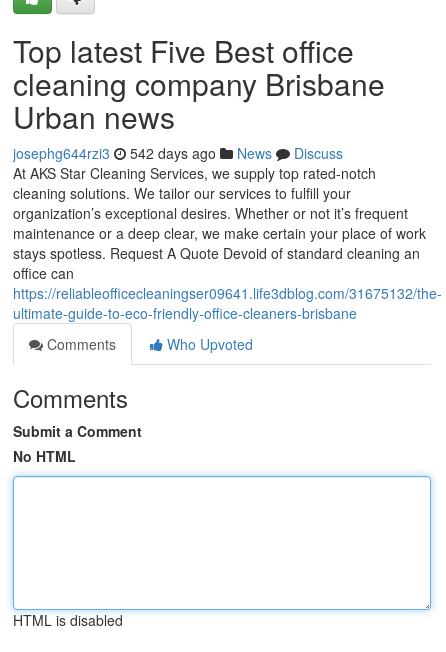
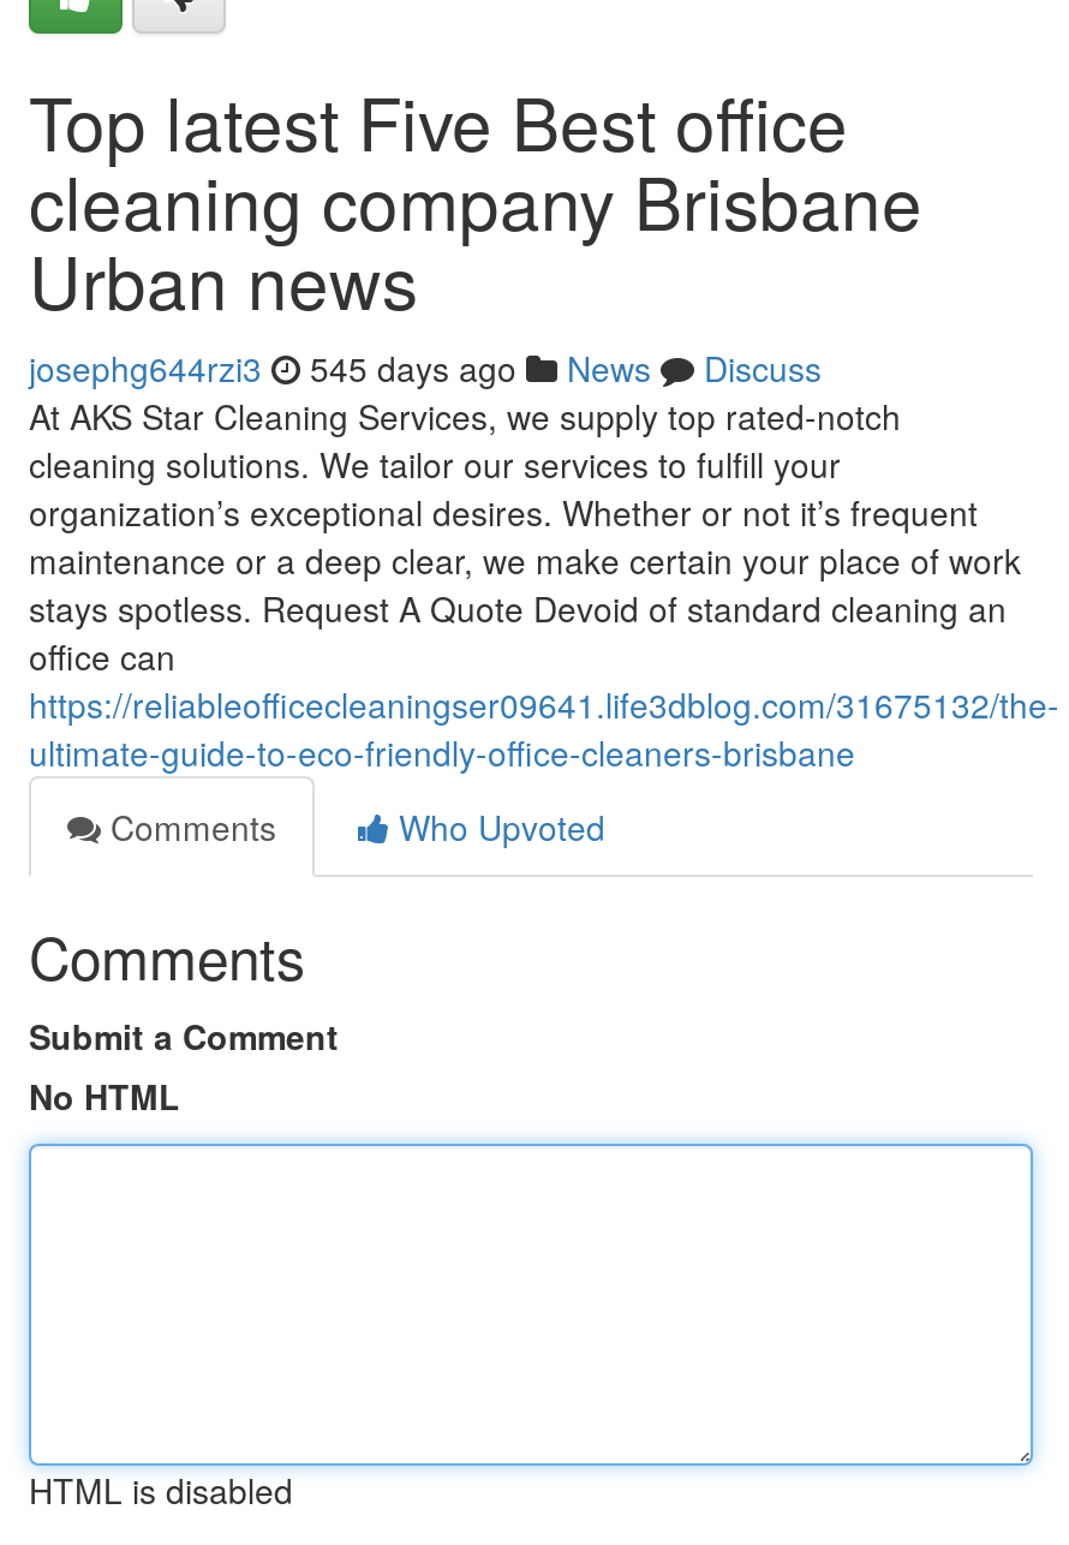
[13,143,343,163] josephg644rzi3 542 days ago News Discuss -> [29,344,822,392] josephg644rzi3 545 days ago News Discuss

